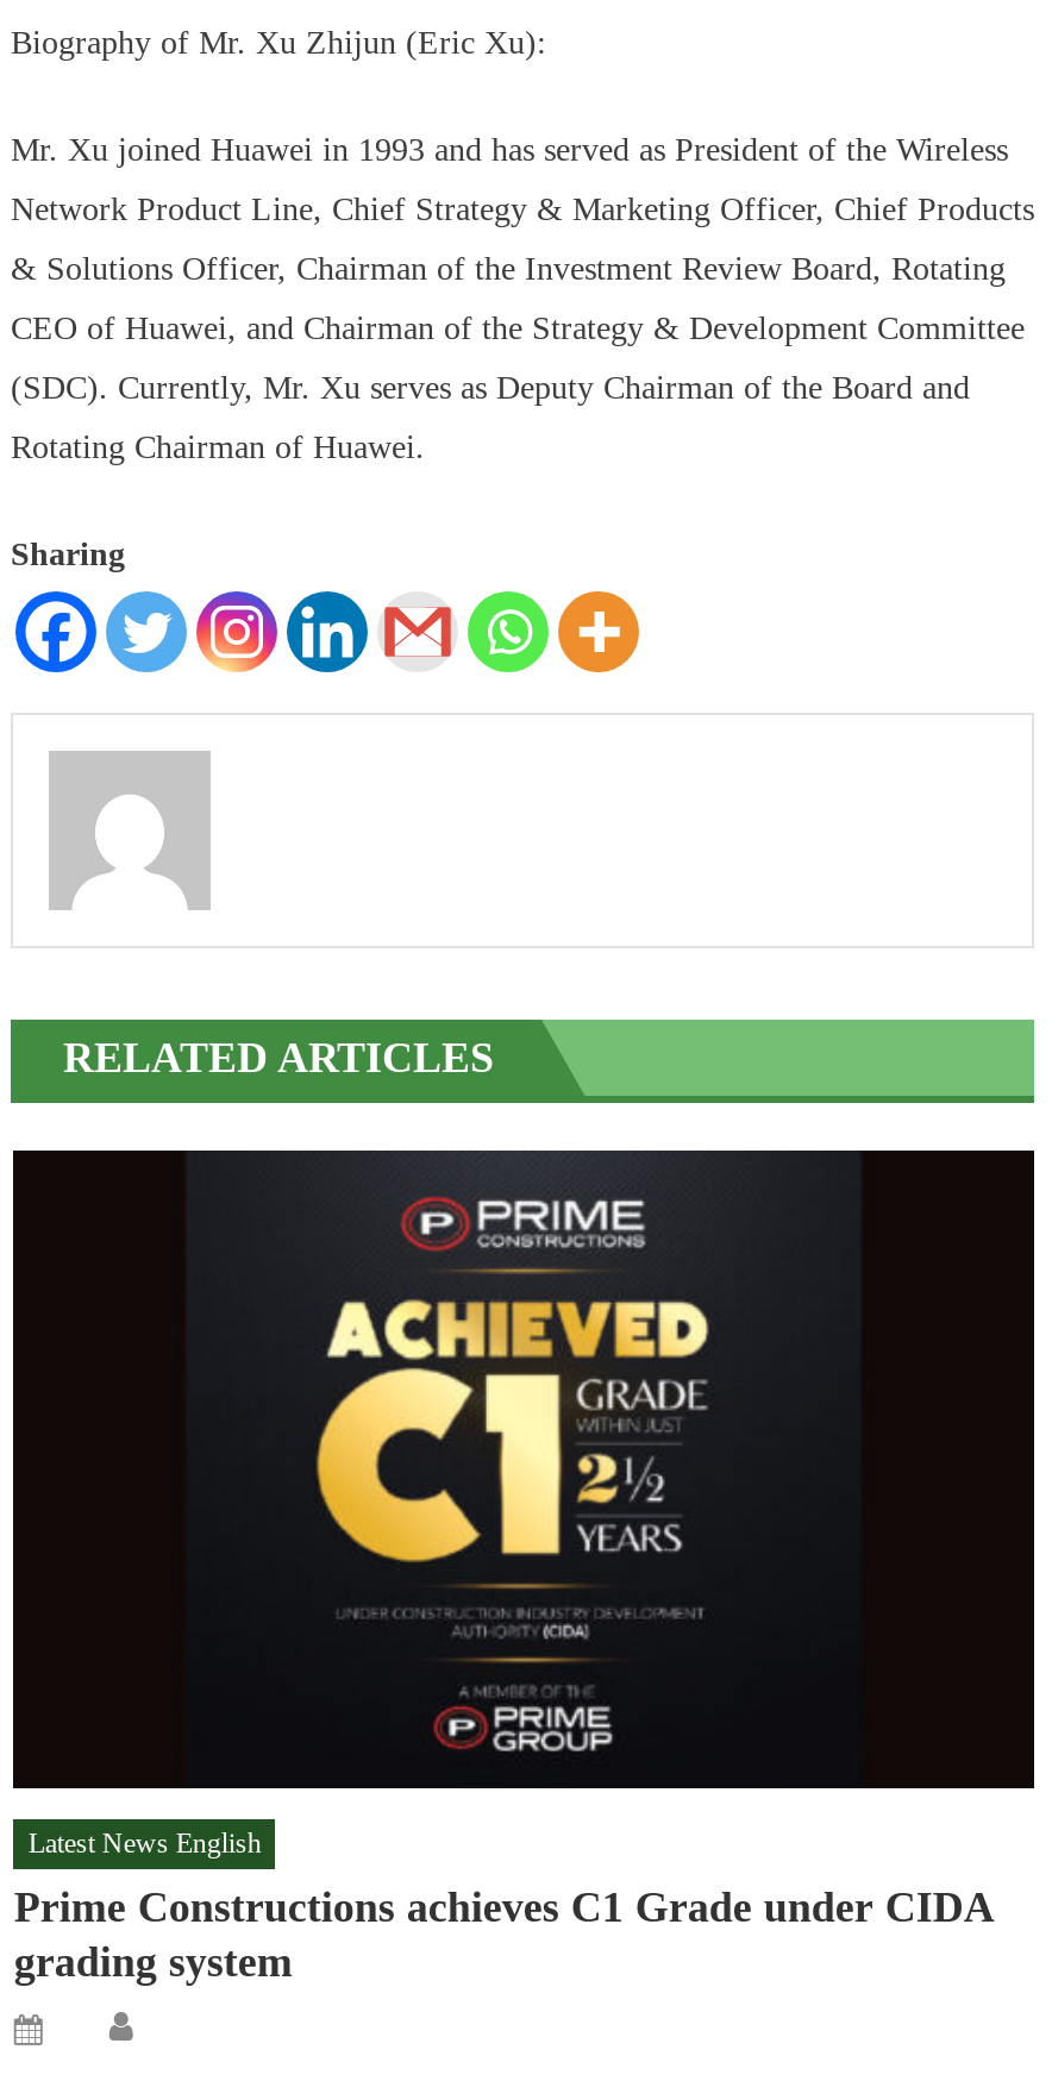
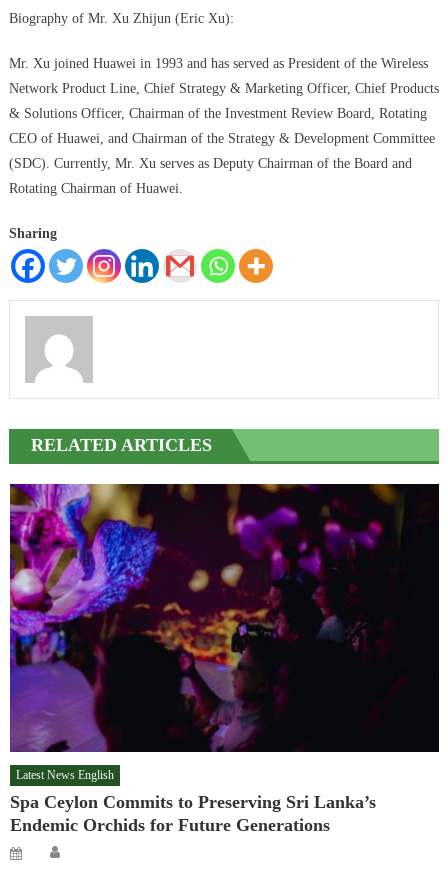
[11,1148,992,1987] [image] | Prime Constructions achieves C1 Grade under CIDA | grading system -> [9,483,395,835] [image] | Spa Ceylon Commits to Preserving Sri Lanka’s | Endemic Orchids for Future Generations

